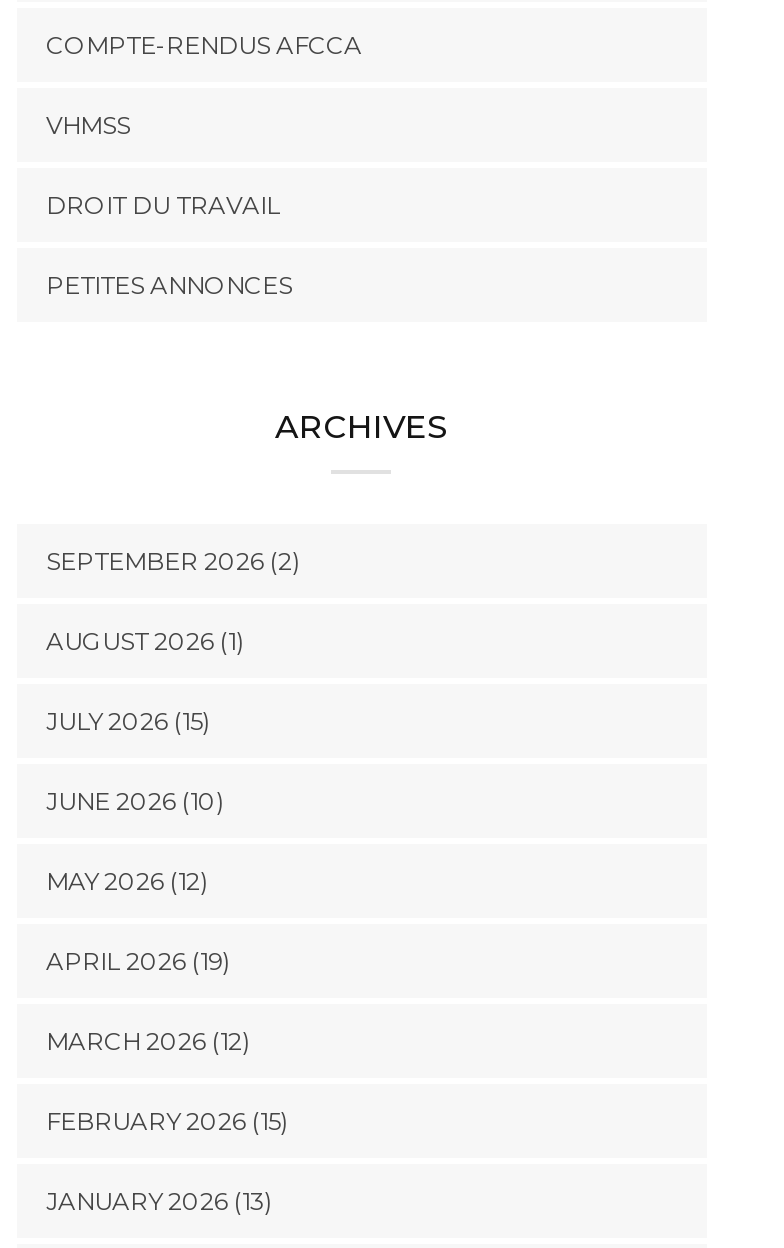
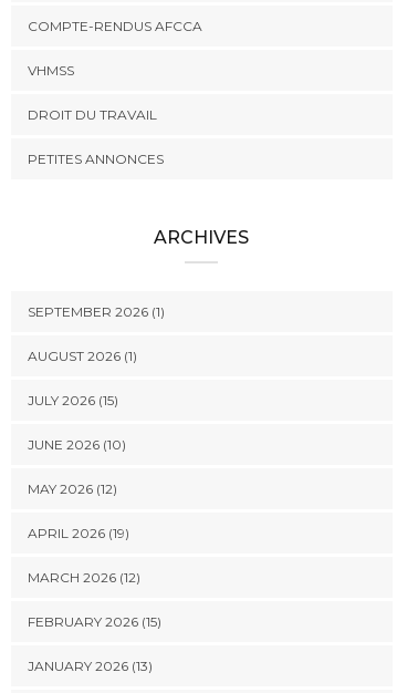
[46,546,300,576] SEPTEMBER 2026 (2) -> [27,303,164,320] SEPTEMBER 2026 (1)

